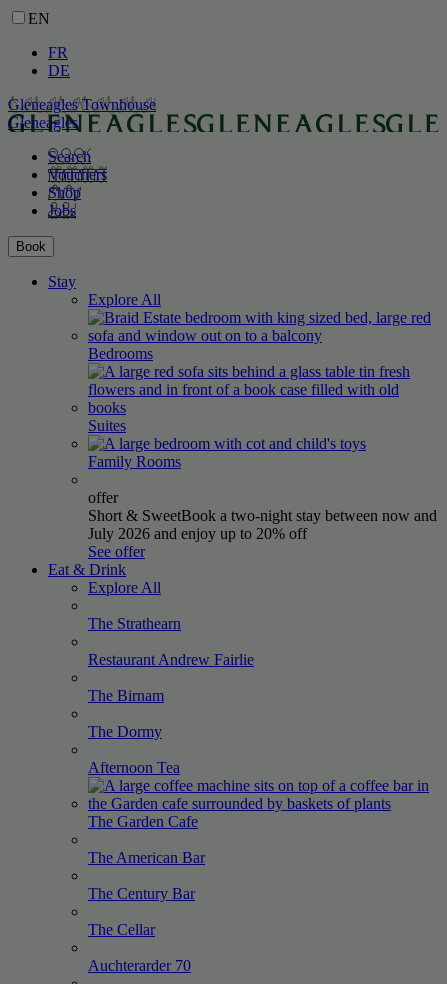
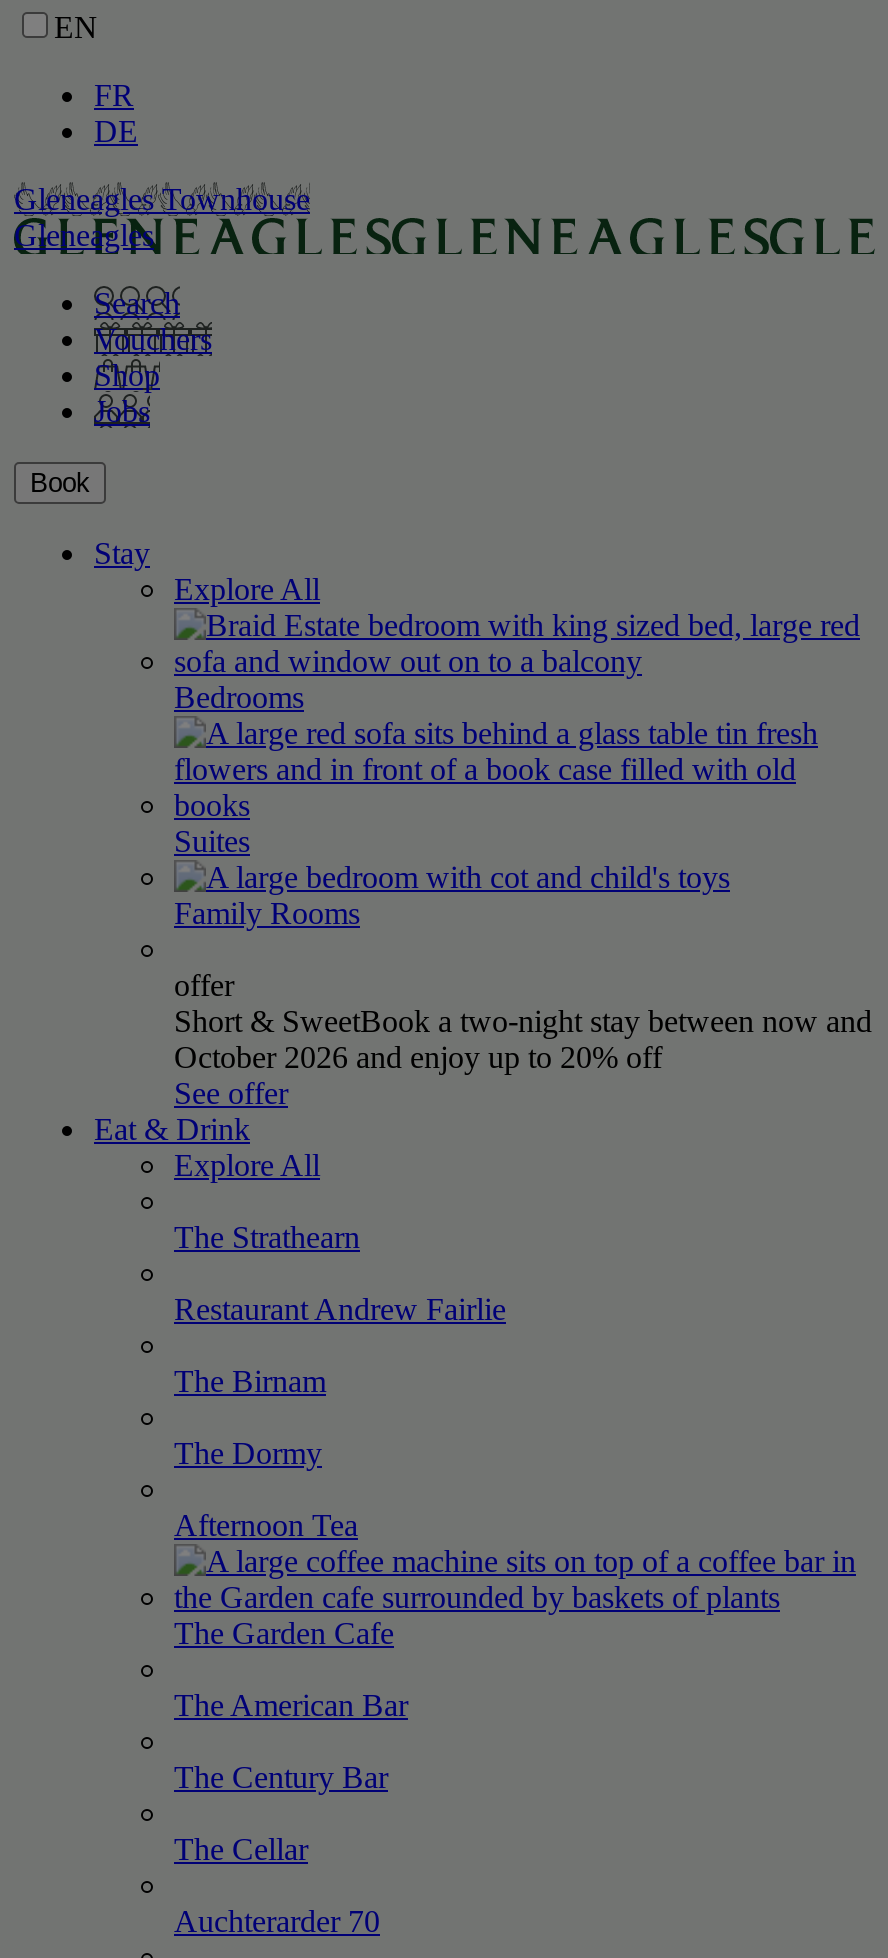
[88,525,307,542] July 2026 and enjoy up to 20% off -> [174,1040,662,1074] October 2026 and enjoy up to 20% off

